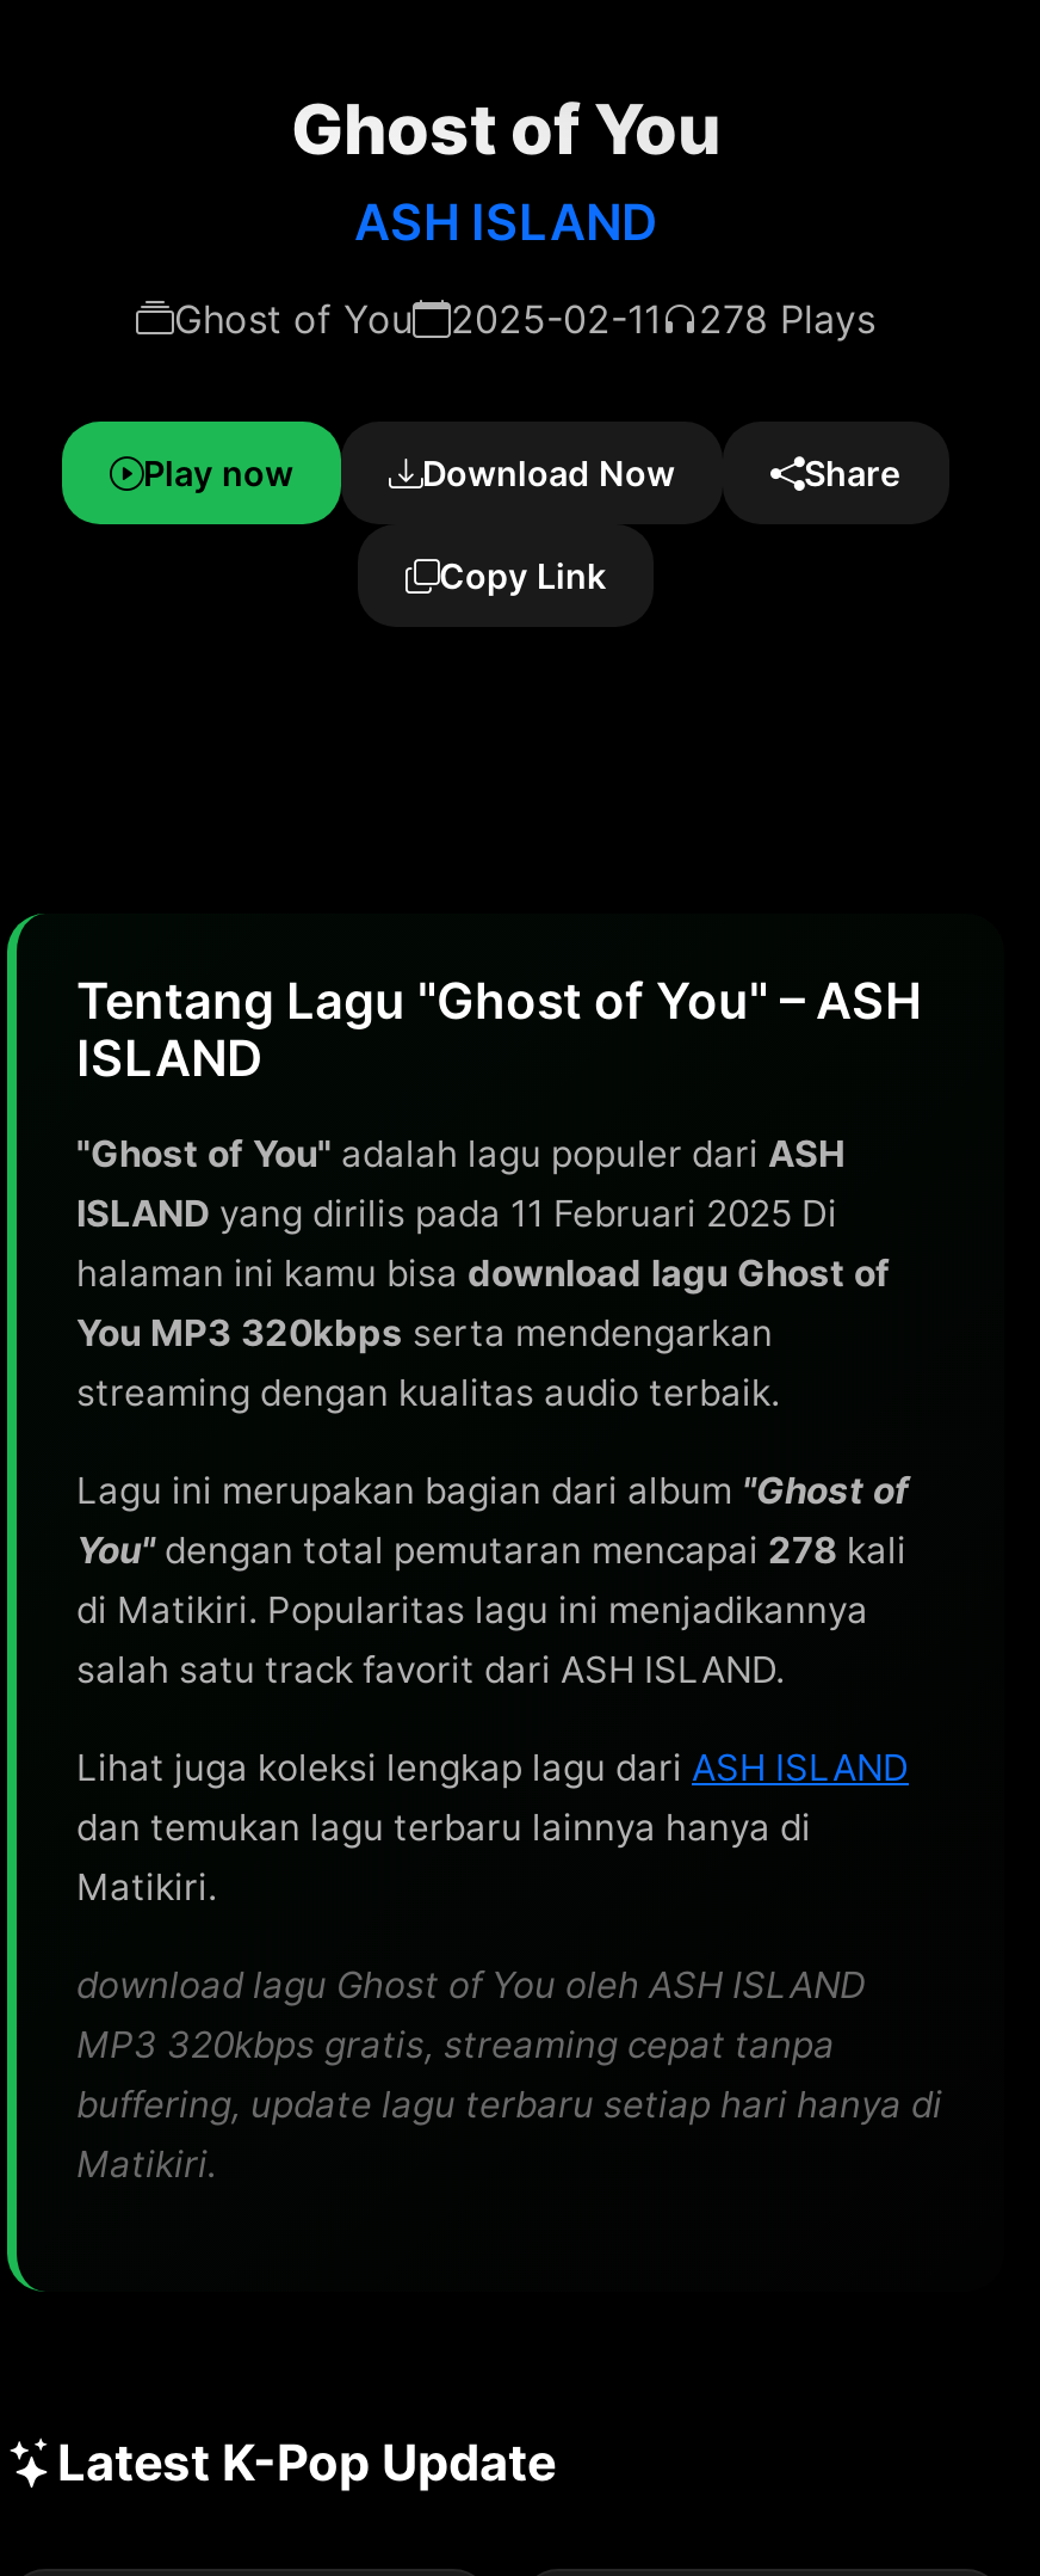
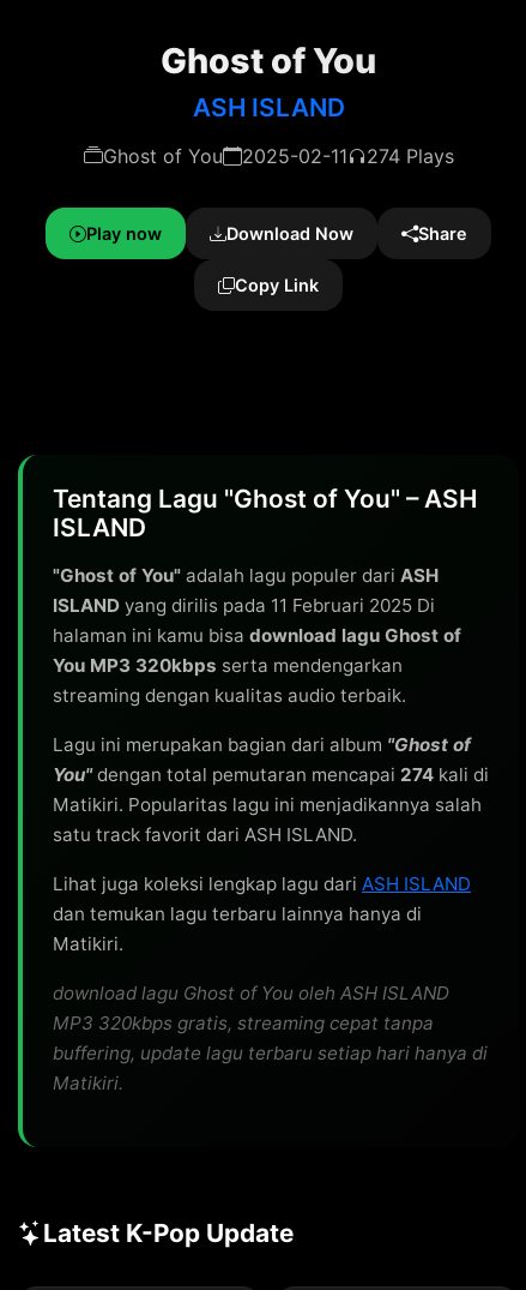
[174,295,875,343] Ghost of You 2025-02-11 278 Plays -> [102,144,454,168] Ghost of You 2025-02-11 274 Plays
[76,1527,906,1692] You" dengan total pemutaran mencapai 278 kali | di Matikiri. Popularitas lagu ini menjadikannya | salah satu track favorit dari ASH ISLAND. -> [53,763,489,846] You" dengan total pemutaran mencapai 274 kali di | Matikiri. Popularitas lagu ini menjadikannya salah | satu track favorit dari ASH ISLAND.

